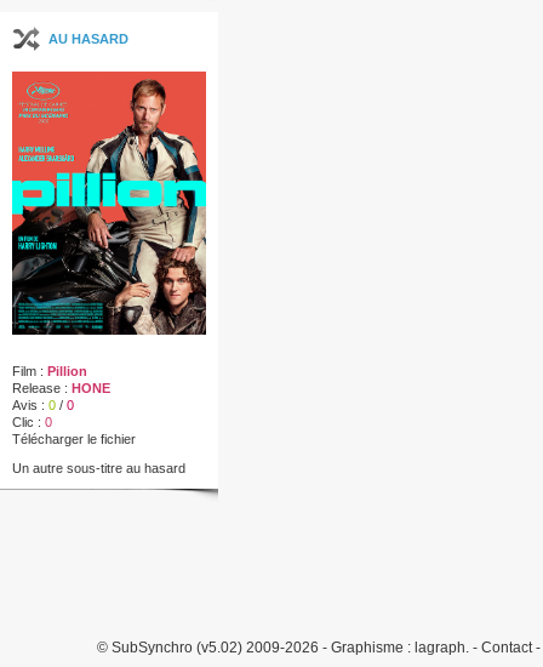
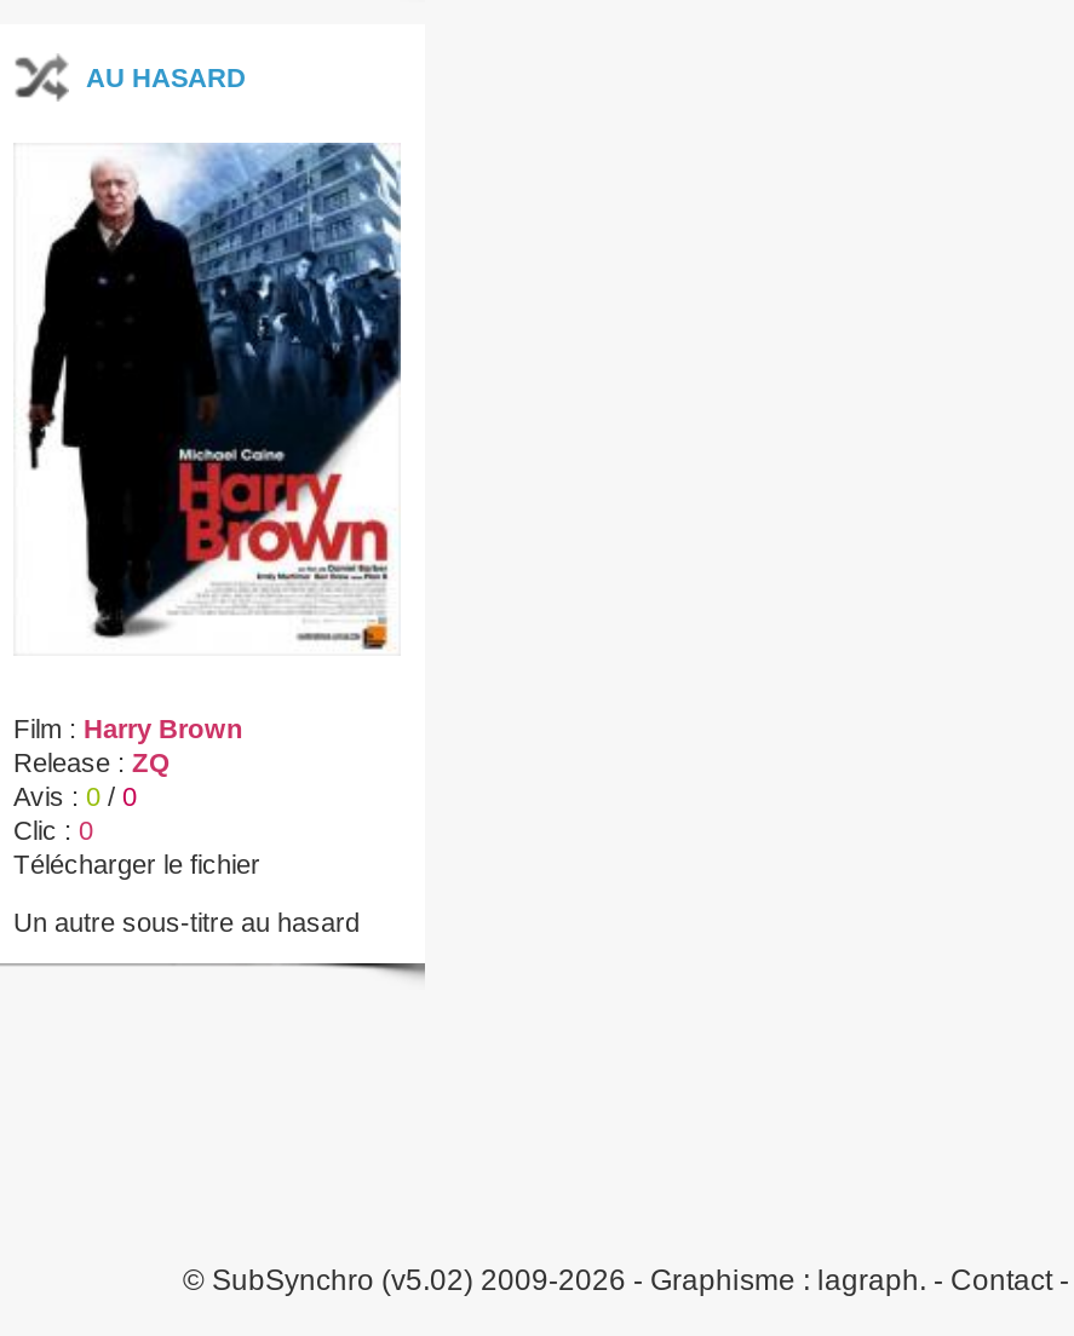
[11,70,207,395] [image] | Film : Pillion | Release : HONE -> [13,140,403,777] [image] | Film : Harry Brown | Release : ZQ

